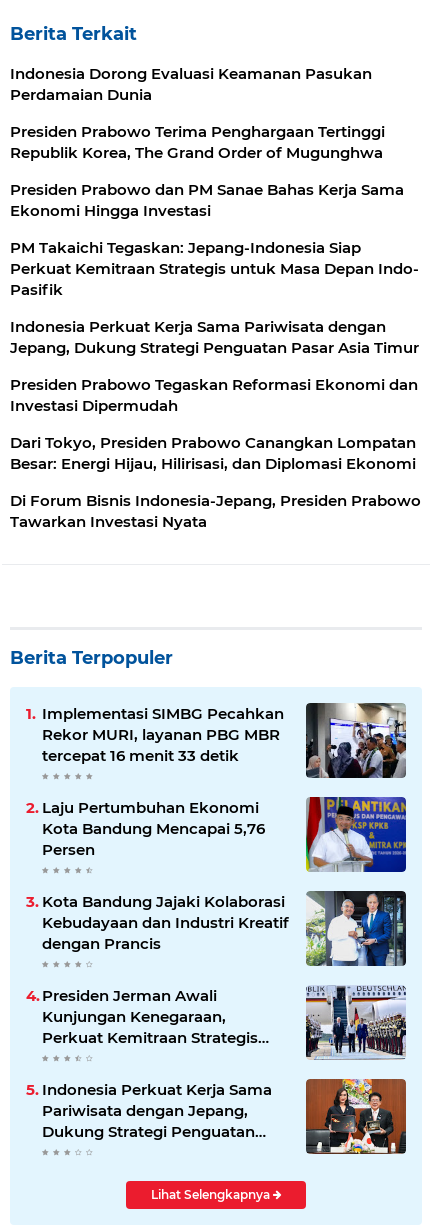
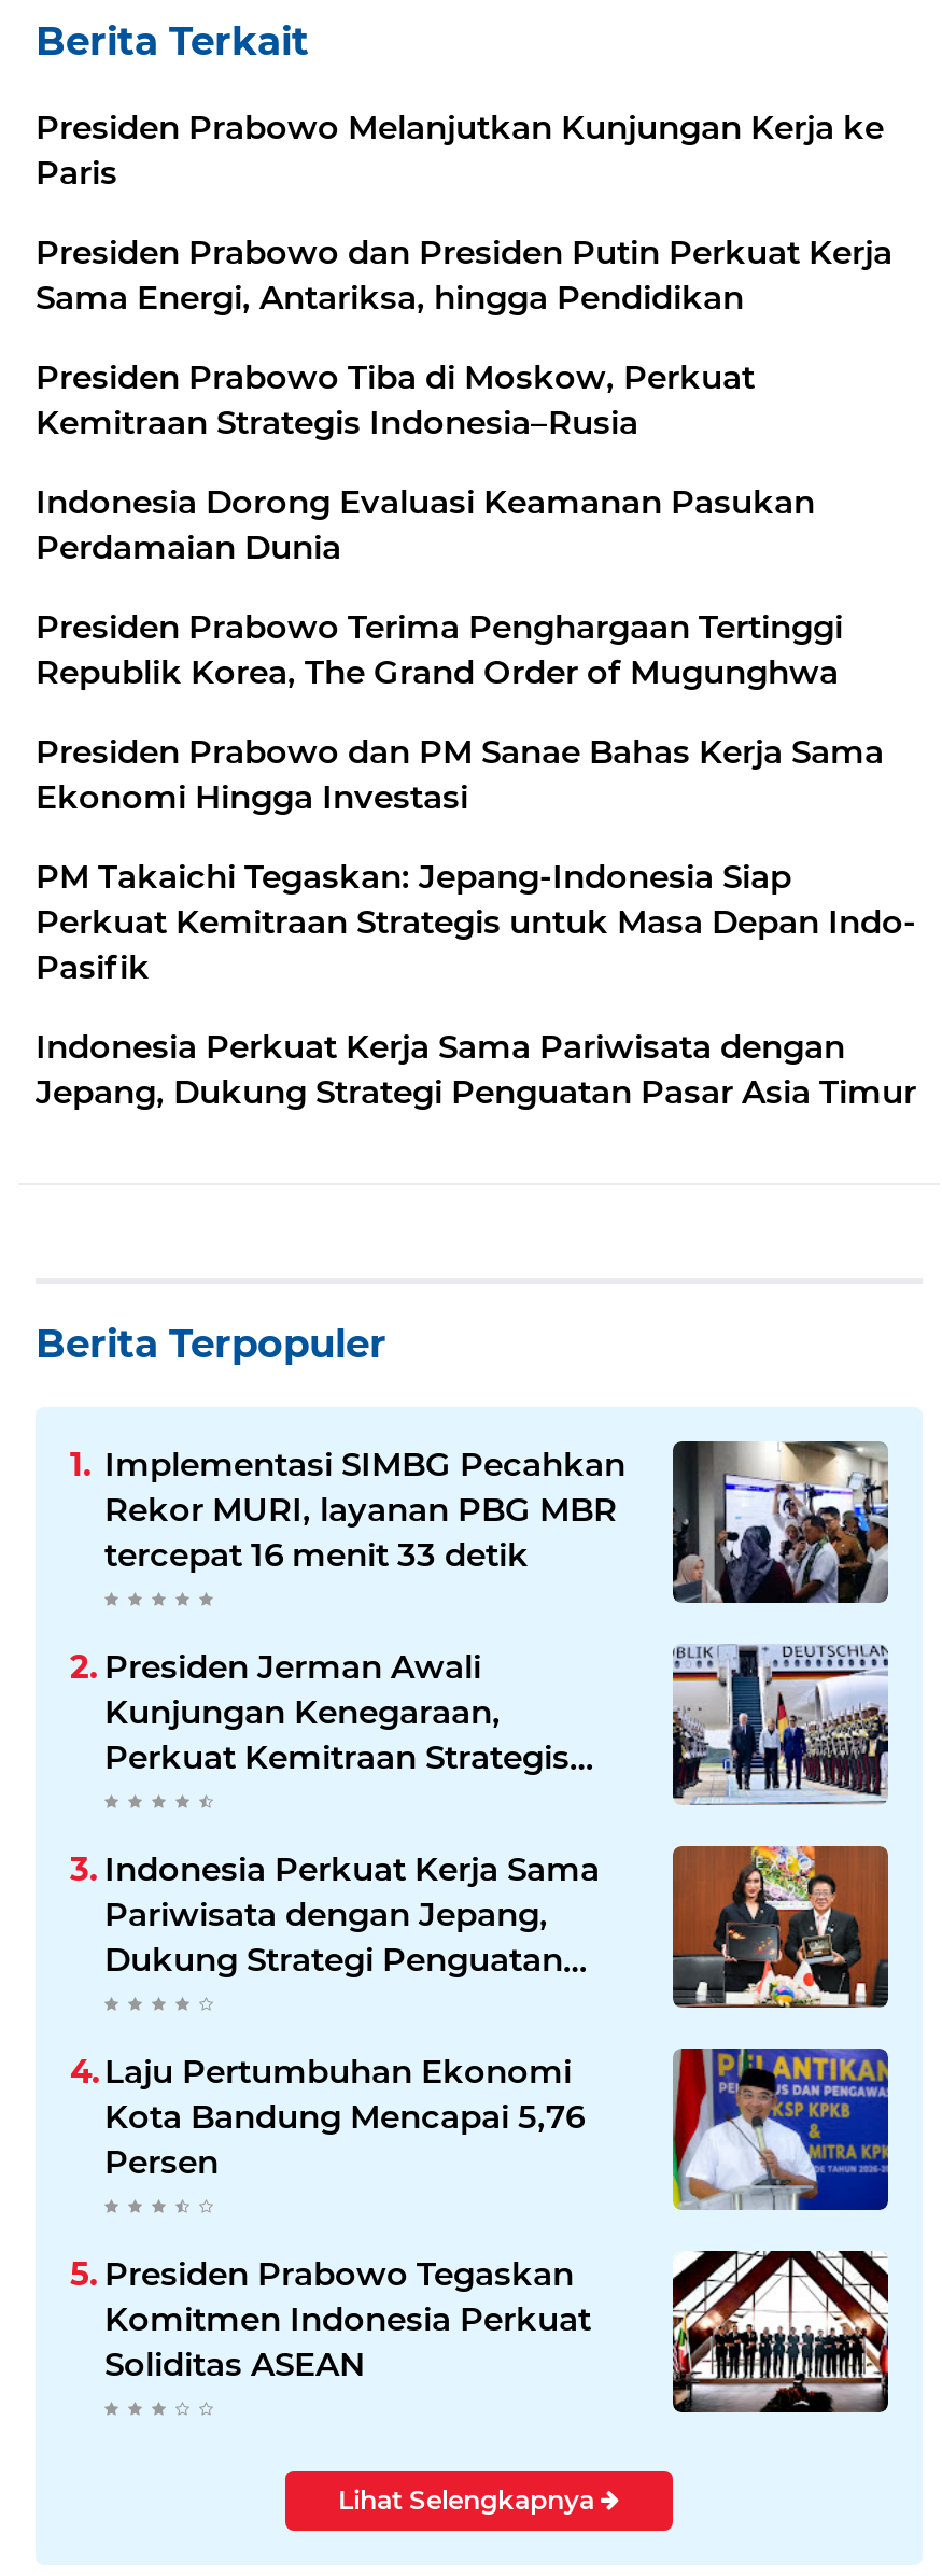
none -> [36,107,892,443] Presiden Prabowo Melanjutkan Kunjungan Kerja ke | Paris | Presiden Prabowo dan Presiden Putin Perkuat Kerja | Sama Energi, Antariksa, hingga Pendidikan | Presiden Prabowo Tiba di Moskow, Perkuat | Kemitraan Strategis Indonesia–Rusia
moved [10,64,419,357] -> [36,482,916,1113]: Indonesia Dorong Evaluasi Keamanan Pasukan | Perdamaian Dunia | Presiden Prabowo Terima Penghargaan Tertinggi | ... | Indonesia Perkuat Kerja Sama Pariwisata dengan | Jepang, Dukung Strategi Penguatan Pasar Asia Timur
[10,375,421,531] Presiden Prabowo Tegaskan Reformasi Ekonomi dan | Investasi Dipermudah | Dari Tokyo, Presiden Prabowo Canangkan Lompatan | Besar: Energi Hijau, Hilirisasi, dan Diplomasi Ekonomi | Di Forum Bisnis Indonesia-Jepang, Presiden Prabowo | Tawarkan Investasi Nyata -> none
moved [42,796,407,873] -> [104,2046,890,2212]: [image] | Laju Pertumbuhan Ekonomi | Kota Bandung Mencapai 5,76 | Persen
[42,890,407,967] [image] | Kota Bandung Jajaki Kolaborasi | Kebudayaan dan Industri Kreatif | dengan Prancis -> none
moved [42,984,408,1141] -> [104,1642,892,1980]: [image] | Presiden Jerman Awali | Kunjungan Kenegaraan, | Perkuat Kemitraan Strategis | Indonesia Perkuat Kerja Sama | Pariwisata dengan Jepang, | Dukung Strategi Penguatan
none -> [104,2249,890,2415] [image] | Presiden Prabowo Tegaskan | Komitmen Indonesia Perkuat | Soliditas ASEAN

